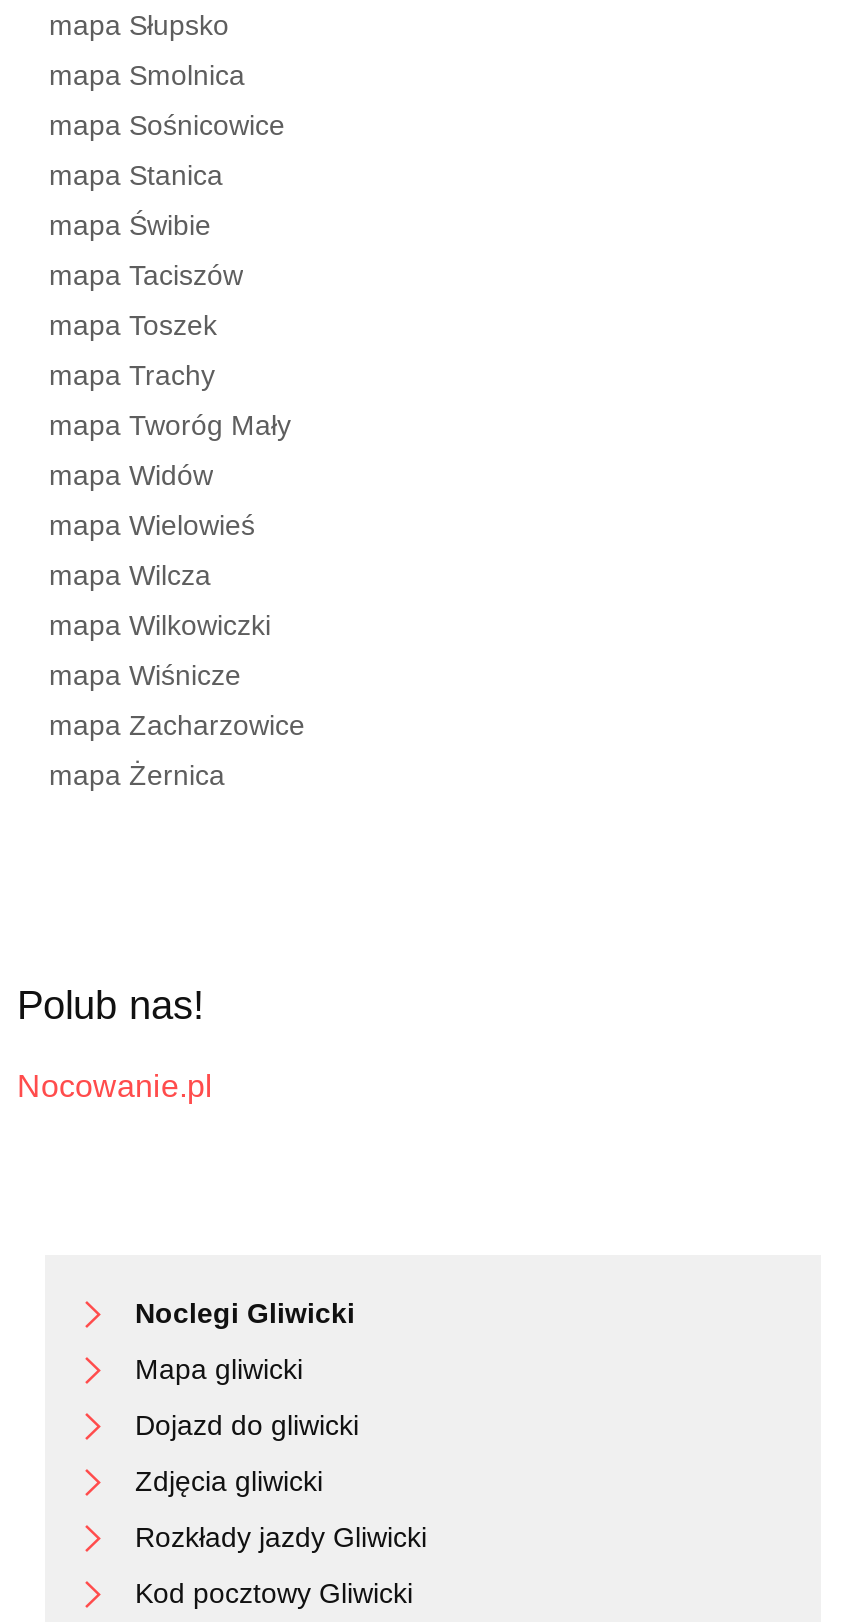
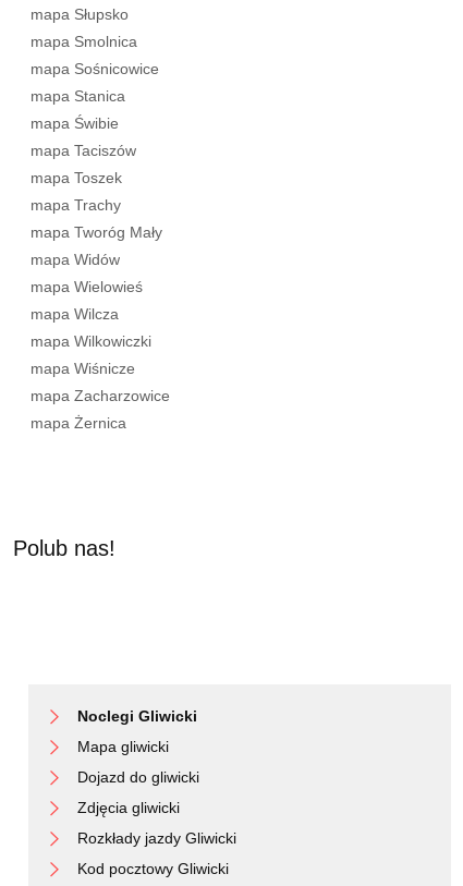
[17,1069,213,1103] Nocowanie.pl -> none

